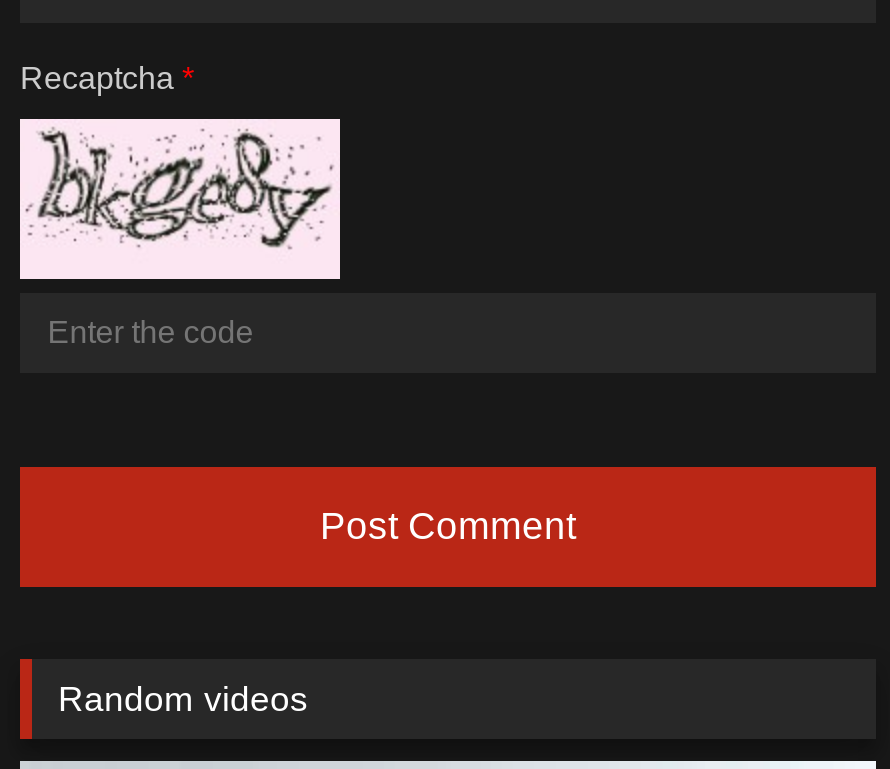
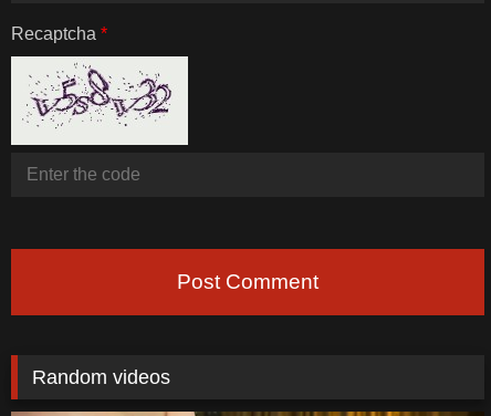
[26,127,334,249] [image] -> [21,62,182,129] [image]

